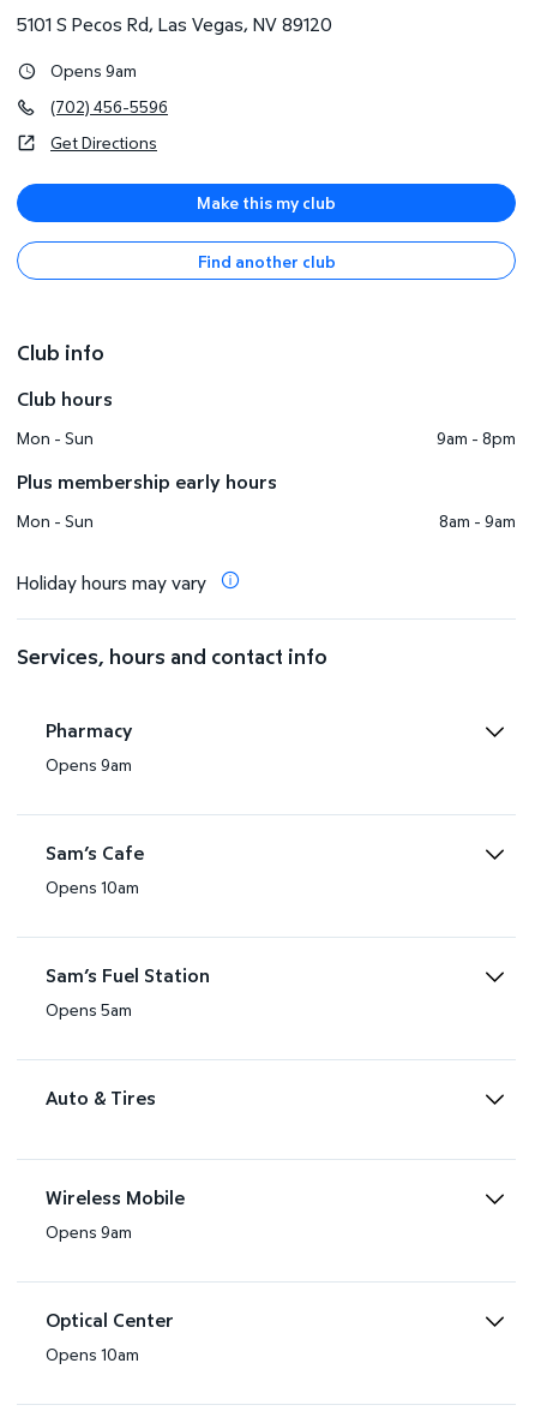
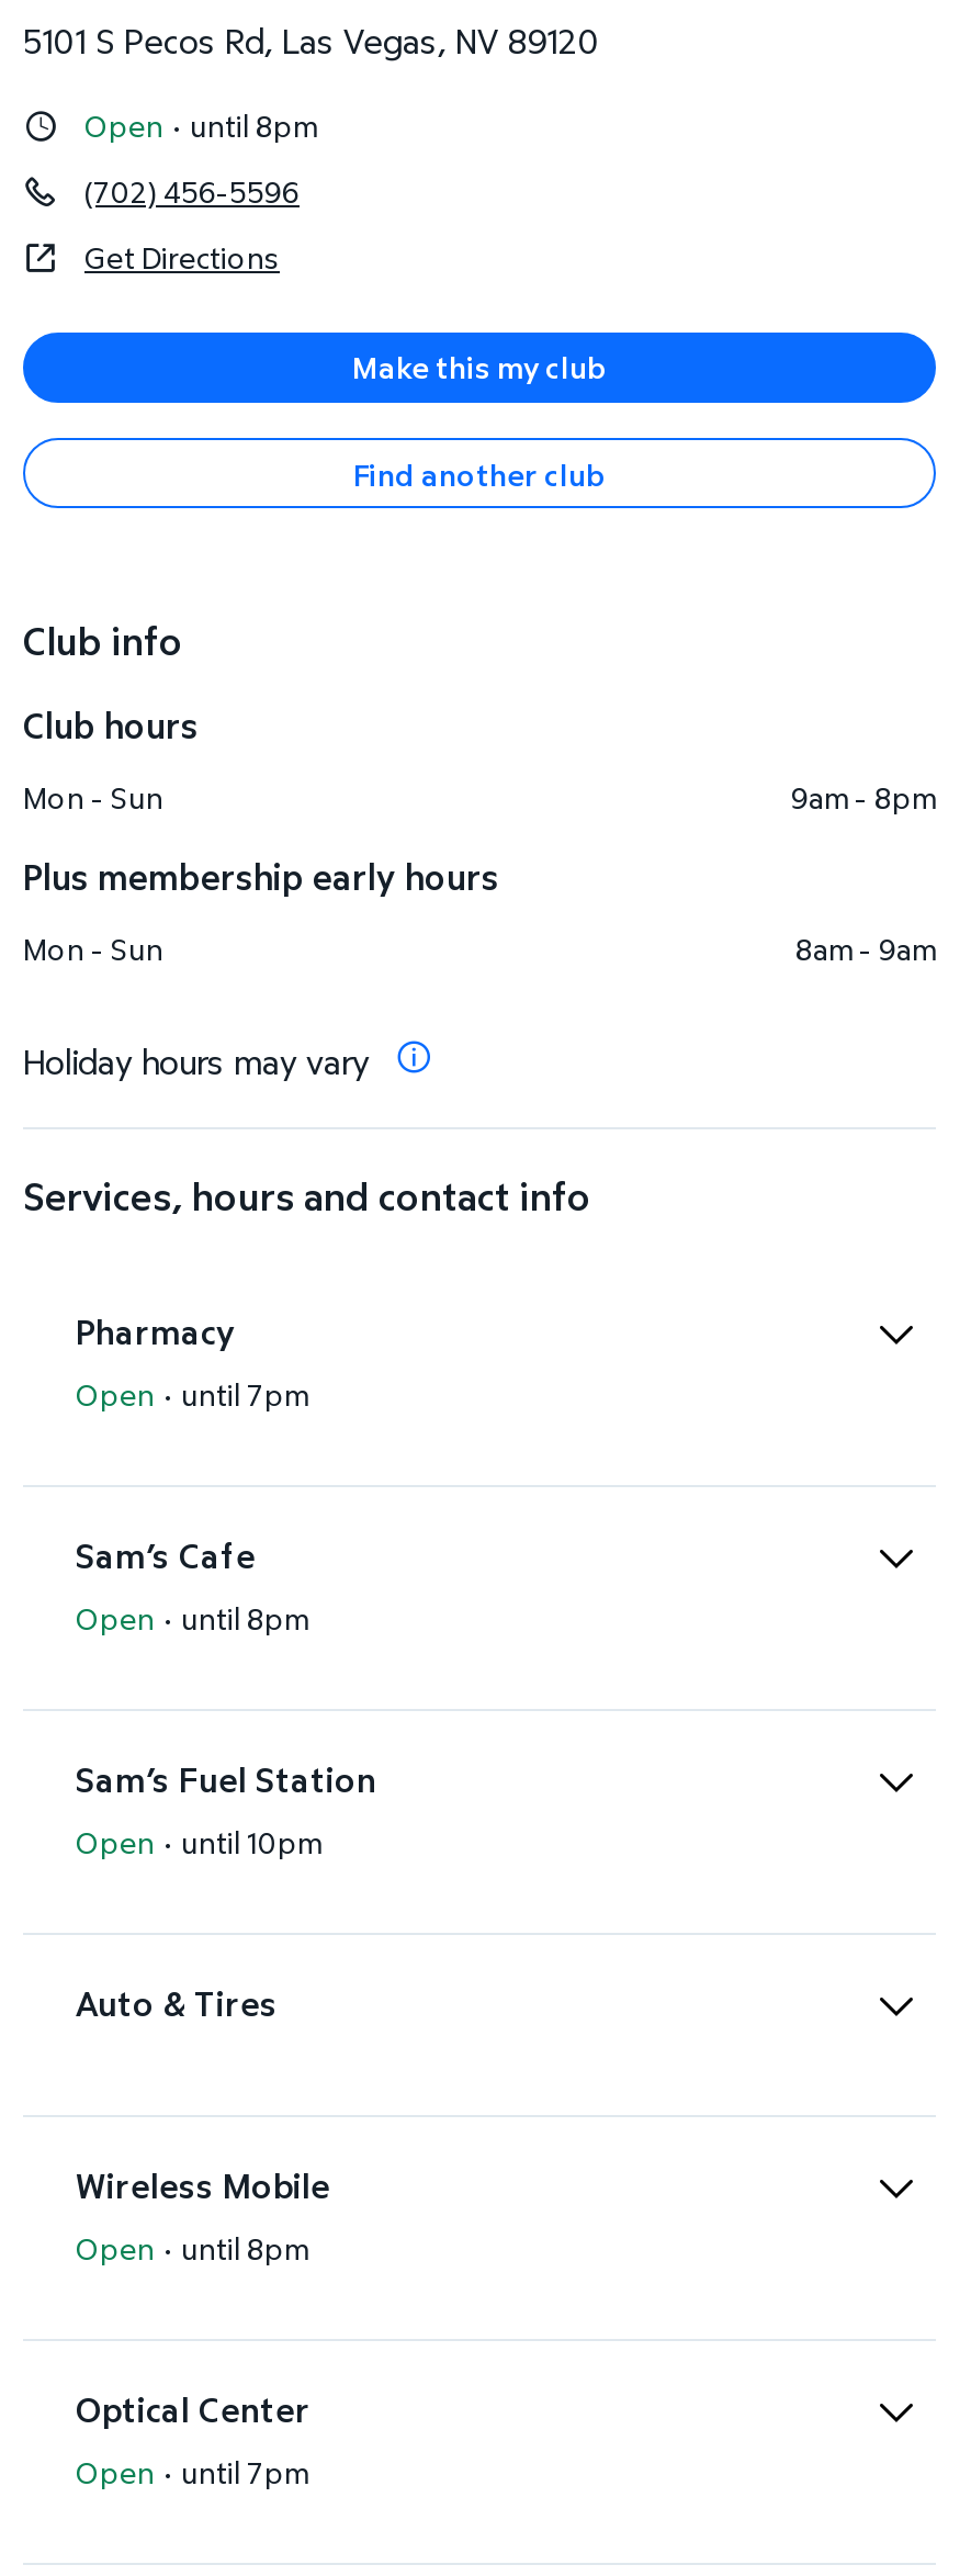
[50,59,137,82] Opens 9am -> [84,104,317,146] Open · until 8pm
[46,753,132,776] Opens 9am -> [76,1373,308,1415] Open · until 7pm
[46,875,139,898] Opens 10am -> [76,1597,308,1638] Open · until 8pm
[46,998,132,1021] Opens 5am -> [76,1821,321,1862] Open · until 10pm
[46,1220,132,1243] Opens 9am -> [76,2227,308,2268] Open · until 8pm
[46,1342,139,1365] Opens 10am -> [76,2451,308,2492] Open · until 7pm

